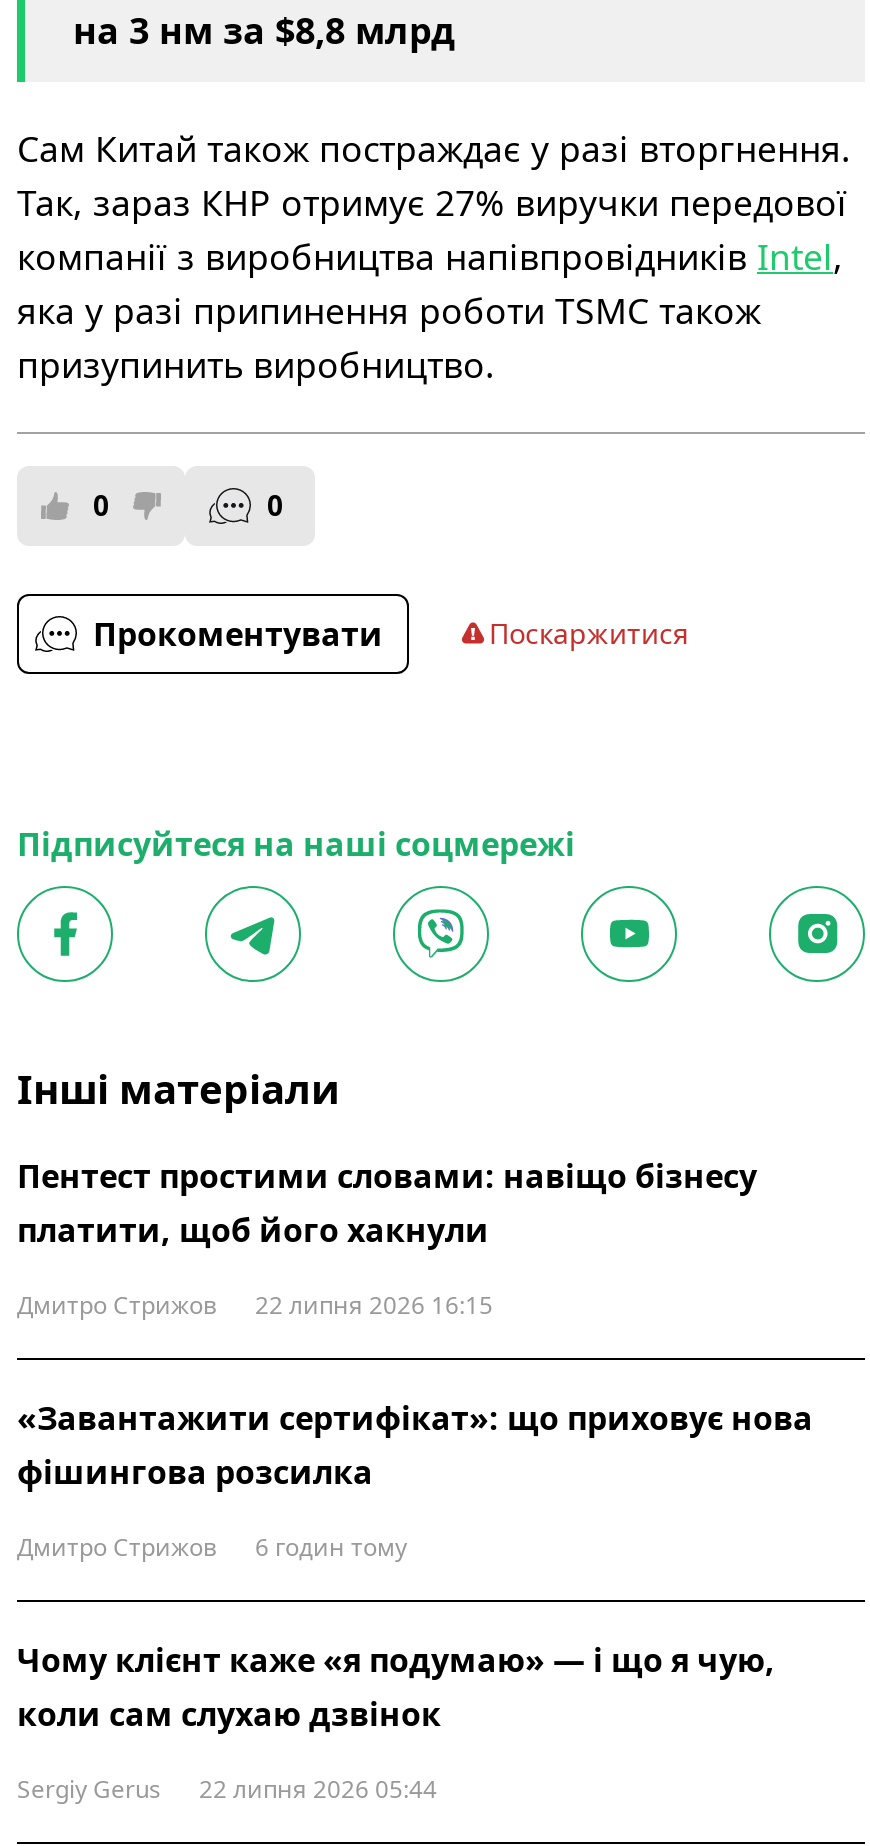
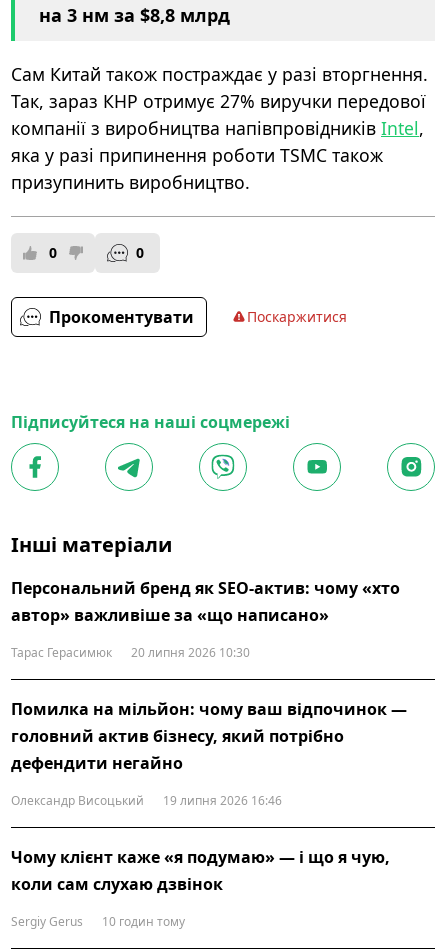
[17,1154,757,1252] Пентест простими словами: навіщо бізнесу | платити, щоб його хакнули -> [11,577,400,626] Персональний бренд як SEO-актив: чому «хто | автор» важливіше за «що написано»
[17,1288,493,1322] Дмитро Стрижов | 22 липня 2026 16:15 -> [11,644,250,661] Тарас Герасимюк | 20 липня 2026 10:30
[17,1396,813,1494] «Завантажити сертифікат»: що приховує нова | фішингова розсилка -> [11,698,407,774] Помилка на мільйон: чому ваш відпочинок — | головний актив бізнесу, який потрібно | дефендити негайно
[17,1530,407,1564] Дмитро Стрижов | 6 годин тому -> [11,792,282,809] Олександр Висоцький | 19 липня 2026 16:46
[17,1772,437,1806] Sergiy Gerus 22 липня 2026 05:44 -> [11,913,185,930] Sergiy Gerus 10 годин тому

